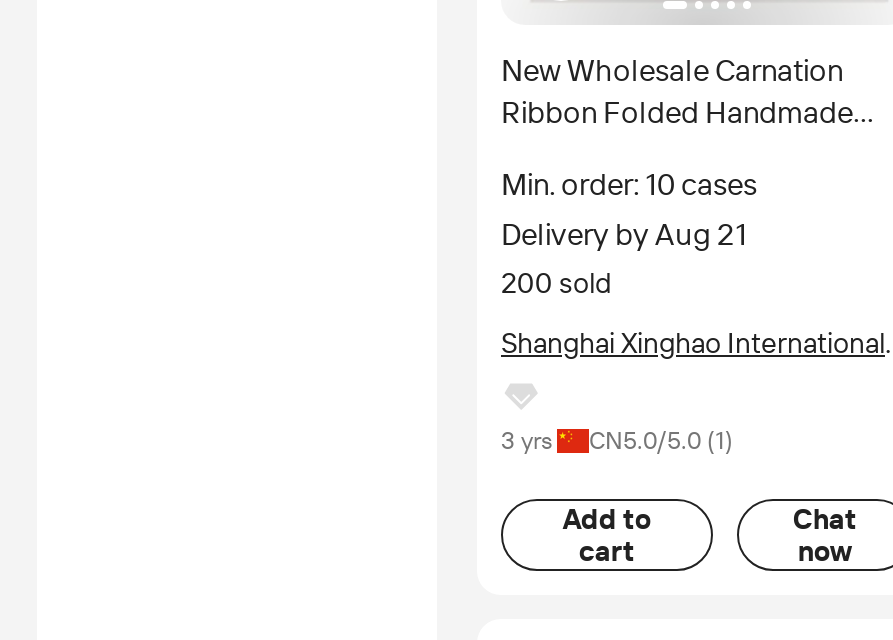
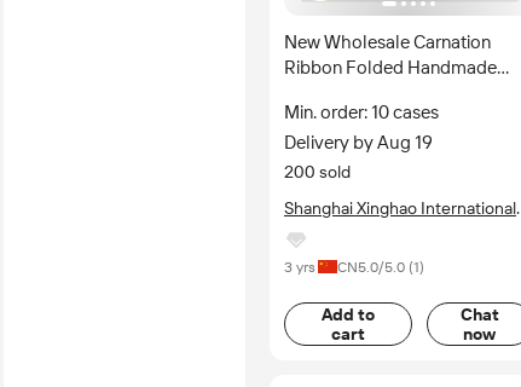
[501,217,747,253] Delivery by Aug 21 -> [284,131,433,153] Delivery by Aug 19

